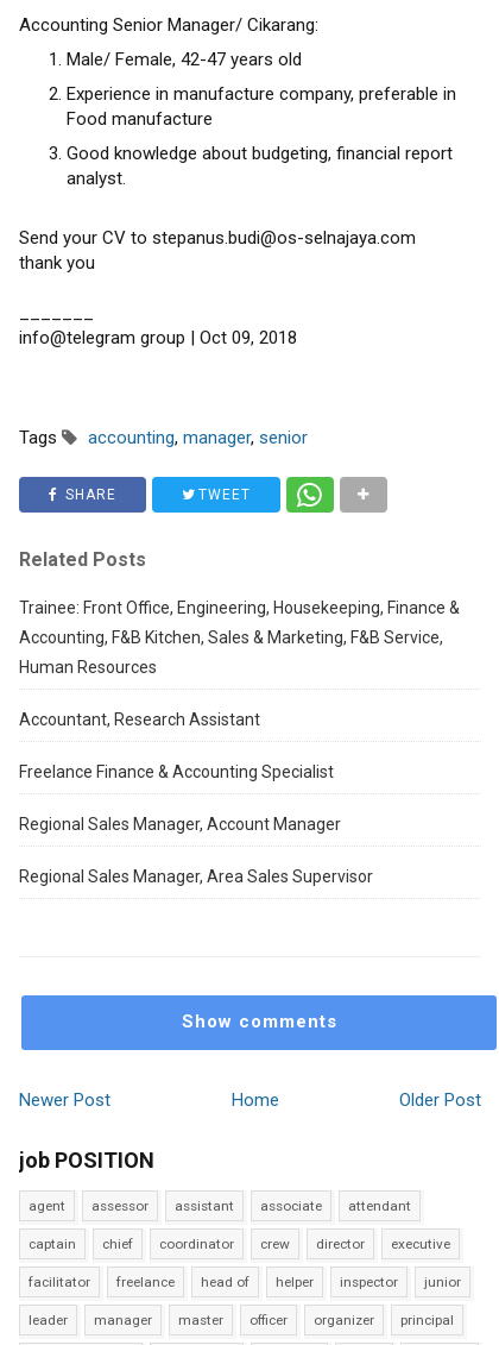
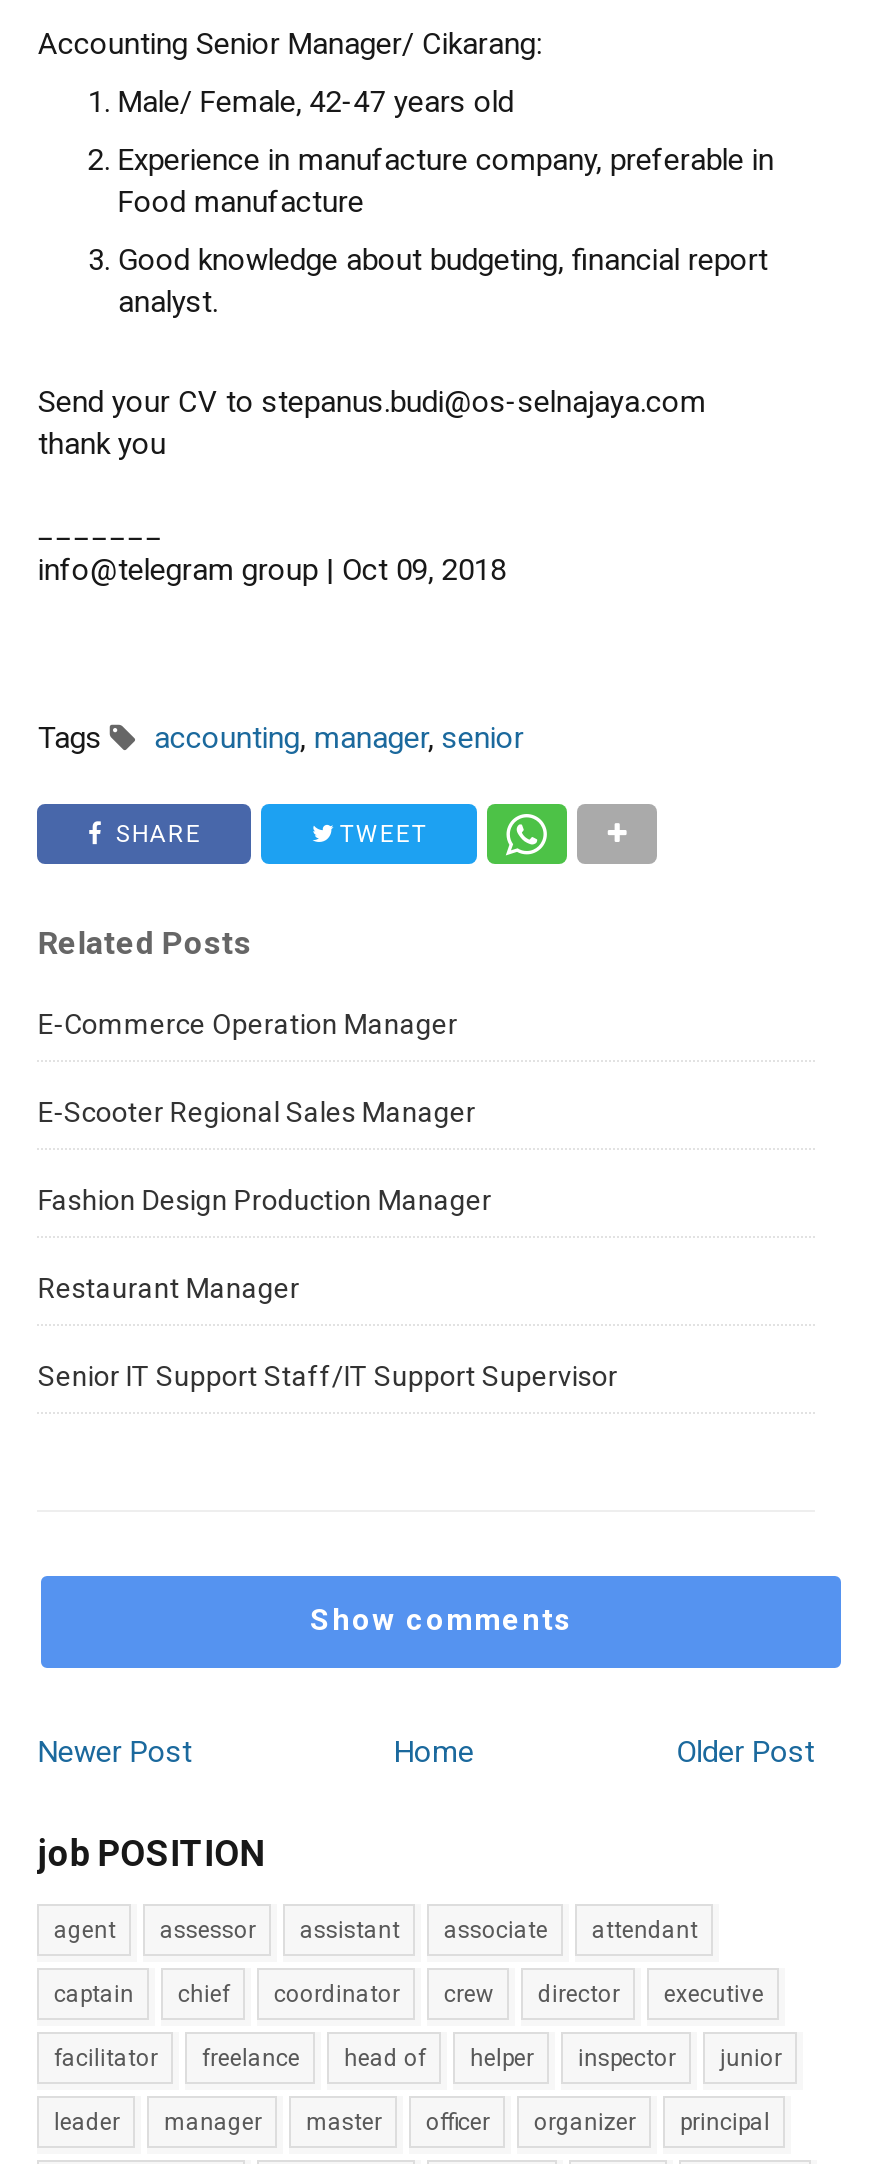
[19,598,460,886] Trainee: Front Office, Engineering, Housekeeping, Finance & | Accounting, F&B Kitchen, Sales & Marketing, F&B Service, | Human Resources | Accountant, Research Assistant | Freelance Finance & Accounting Specialist | Regional Sales Manager, Account Manager | Regional Sales Manager, Area Sales Supervisor -> [38,1008,618,1392] E-Commerce Operation Manager | E-Scooter Regional Sales Manager | Fashion Design Production Manager | Restaurant Manager | Senior IT Support Staff/IT Support Supervisor

